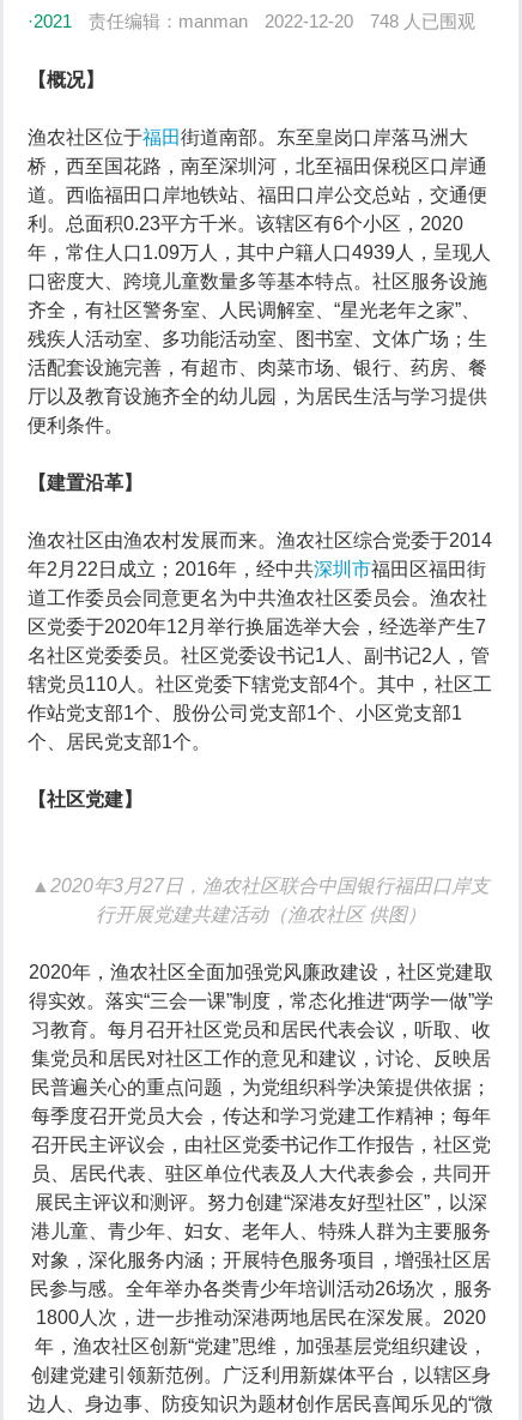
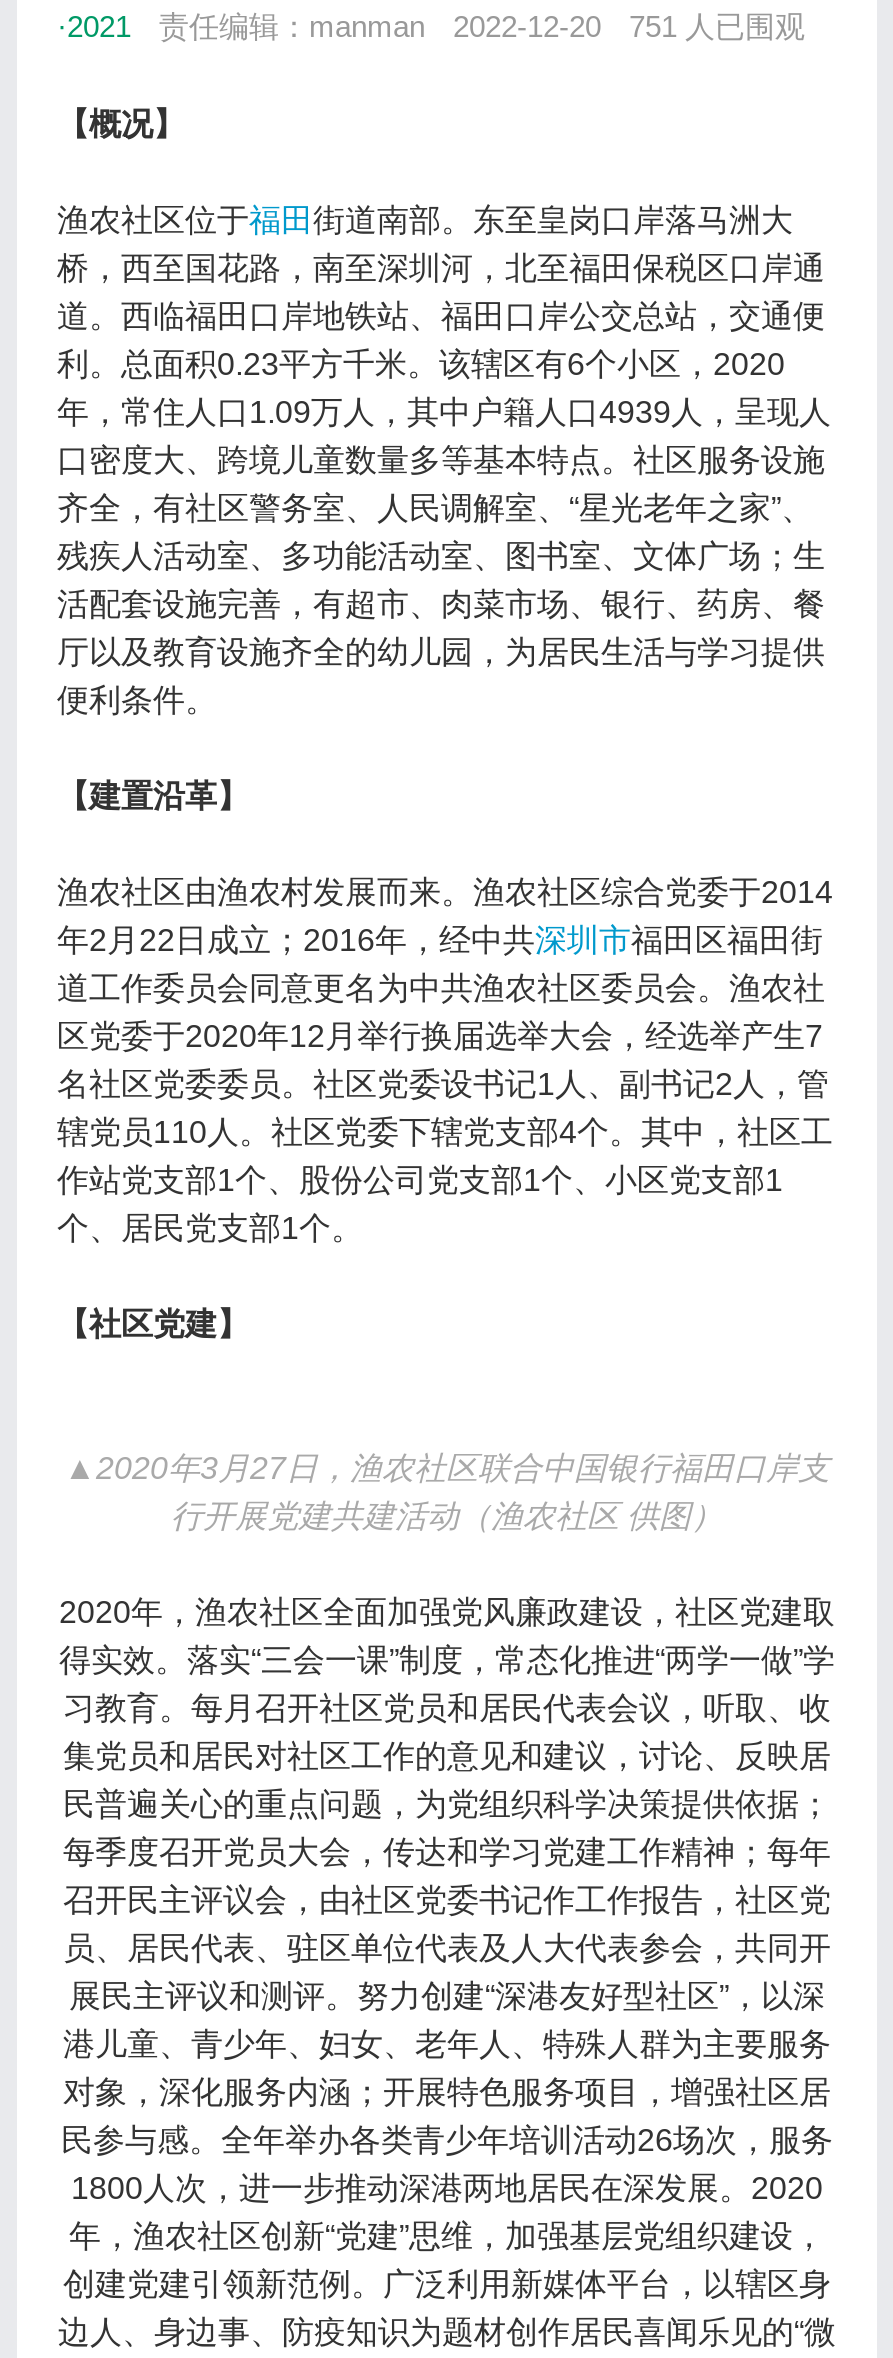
[89,11,475,31] 责任编辑：manman 2022-12-20 748 人已围观 -> [159,9,805,43] 责任编辑：manman 2022-12-20 751 人已围观

